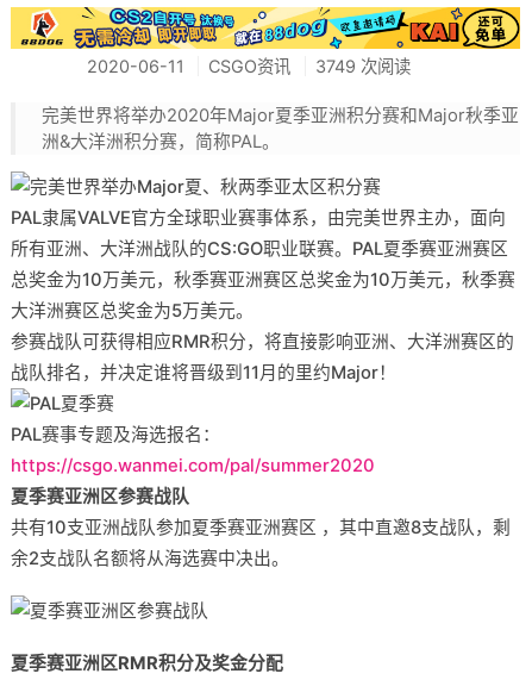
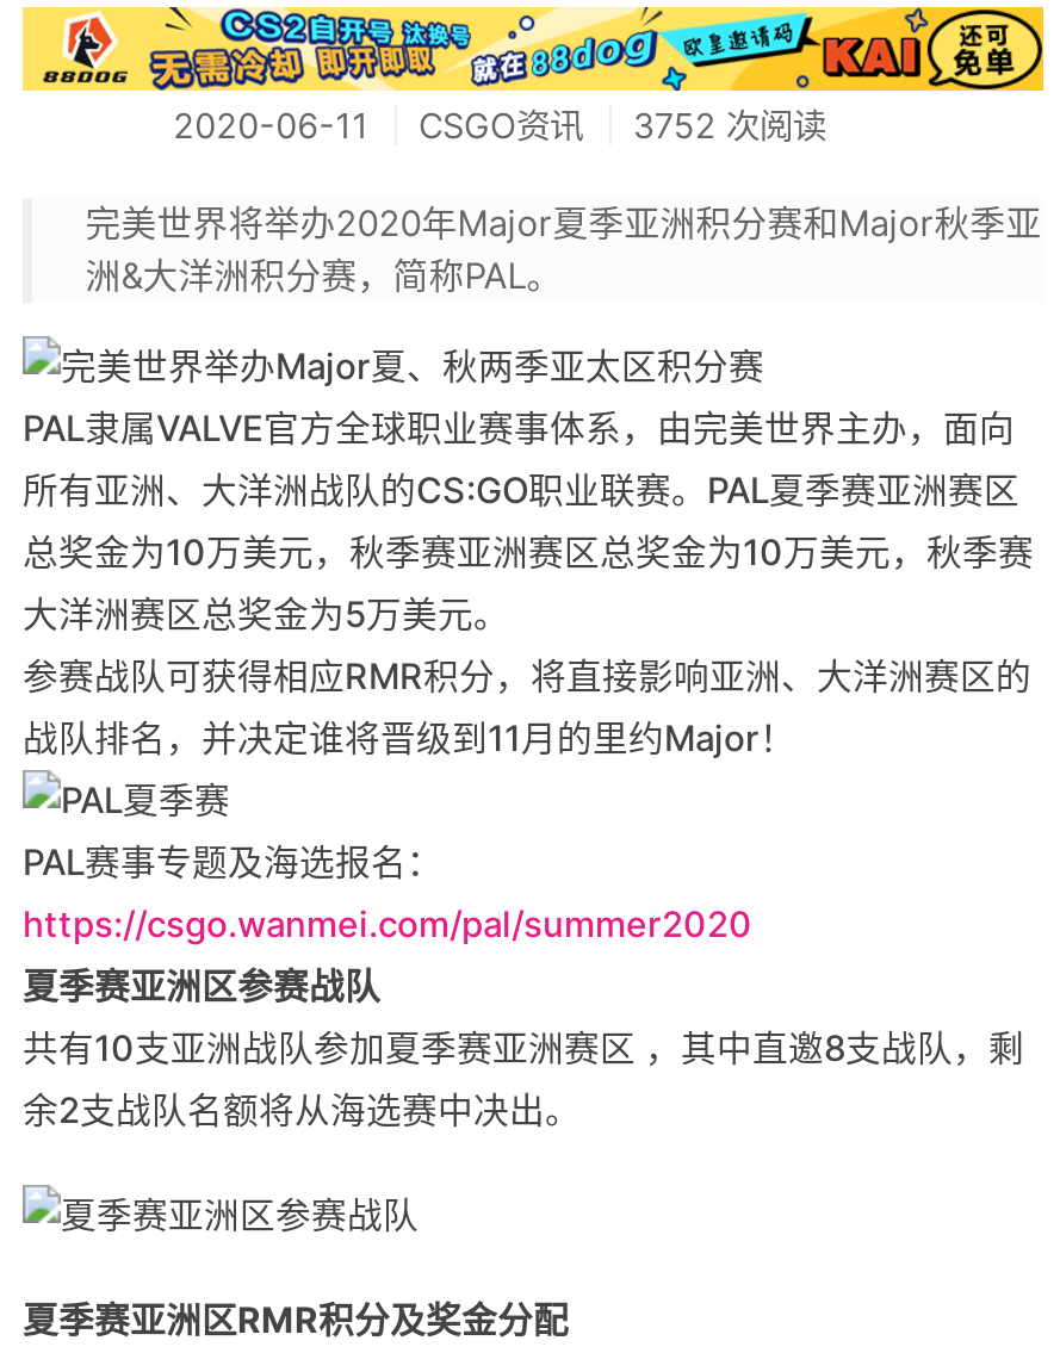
[316,56,411,76] 3749 次阅读 -> [633,104,826,145] 3752 次阅读

